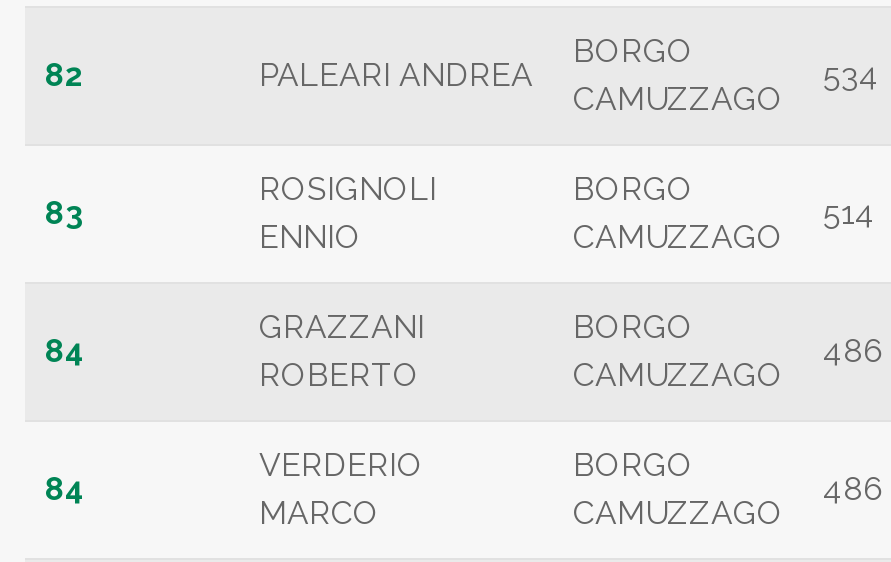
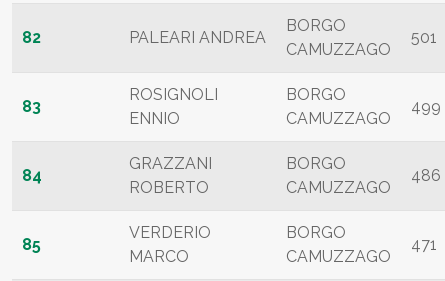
[823,56,879,94] 534 -> [411,28,437,47] 501
[823,194,875,232] 514 -> [411,97,441,116] 499
[45,470,85,508] 84 -> [22,235,41,254] 85
[823,470,883,508] 486 -> [411,235,437,254] 471

